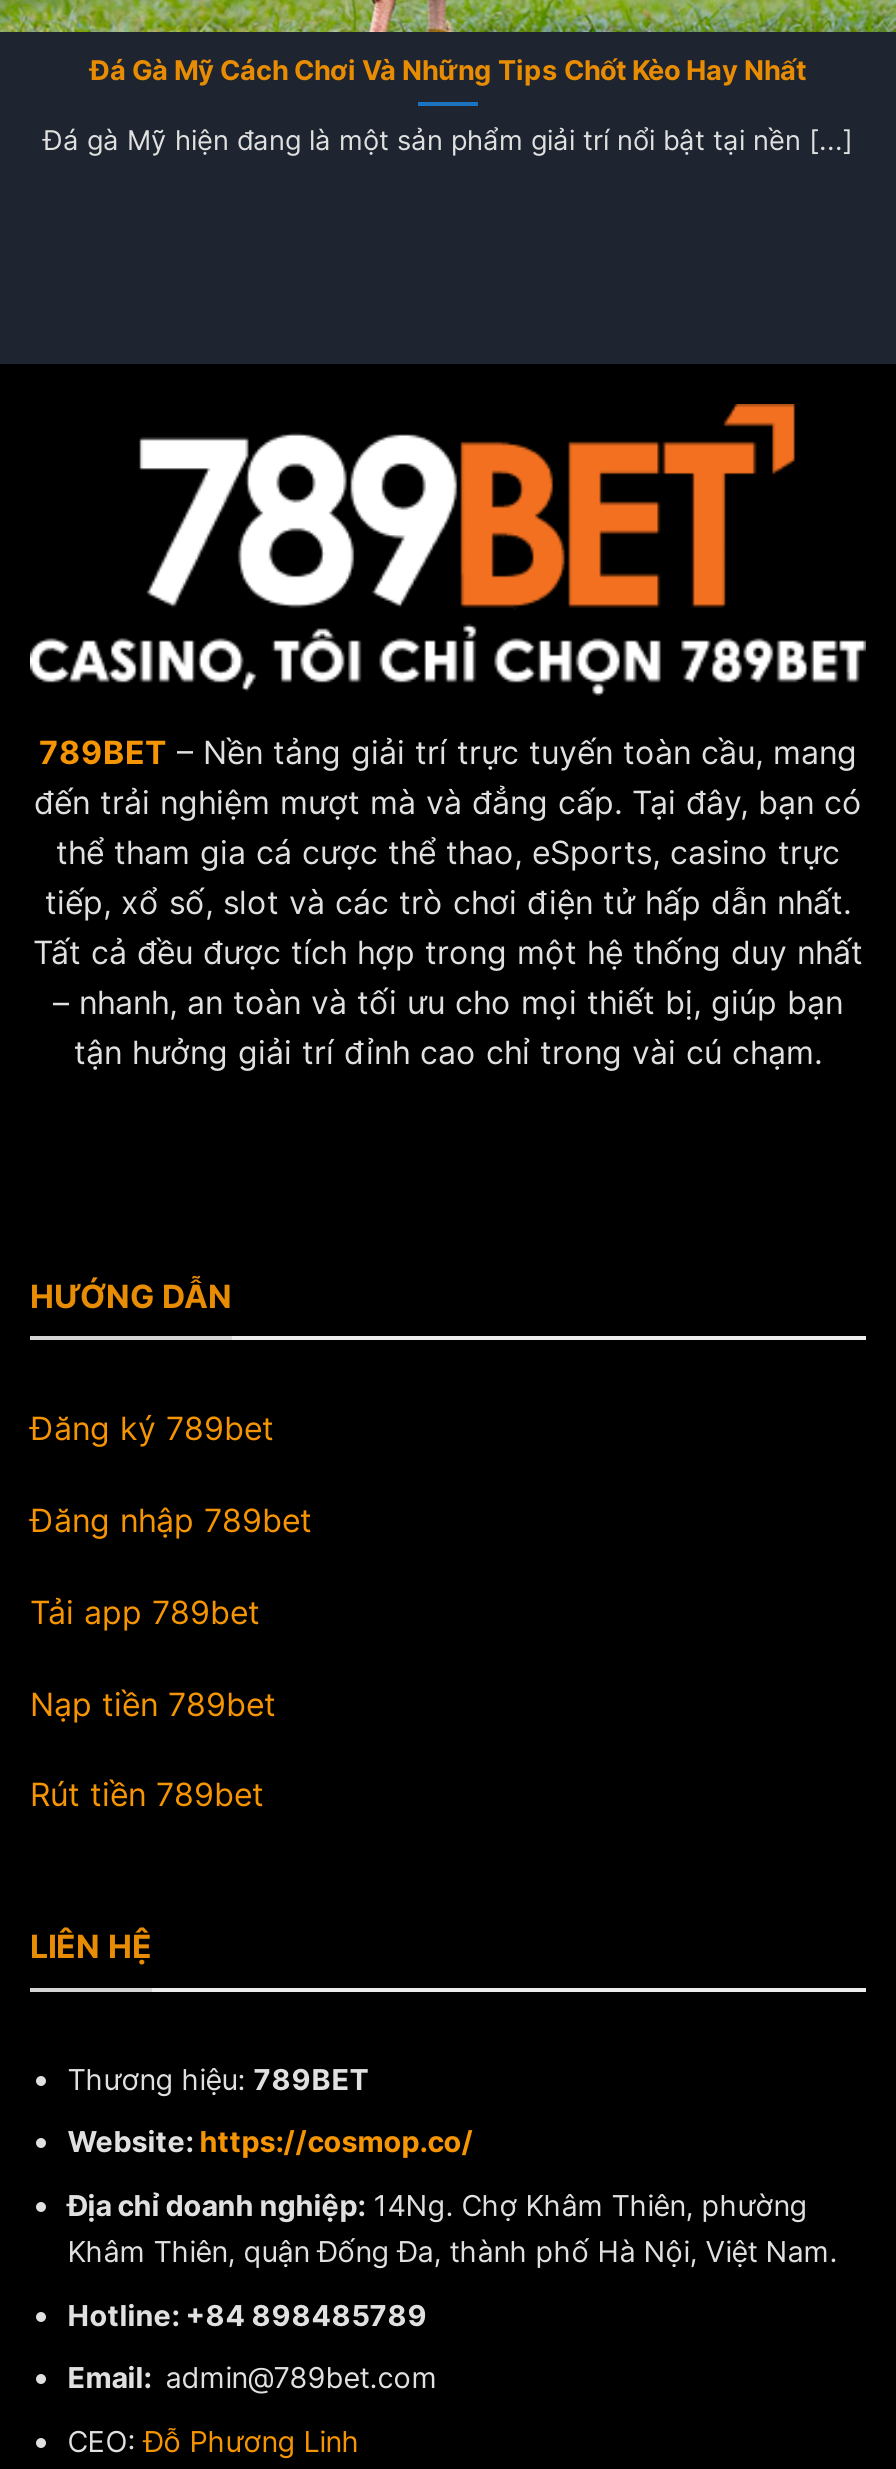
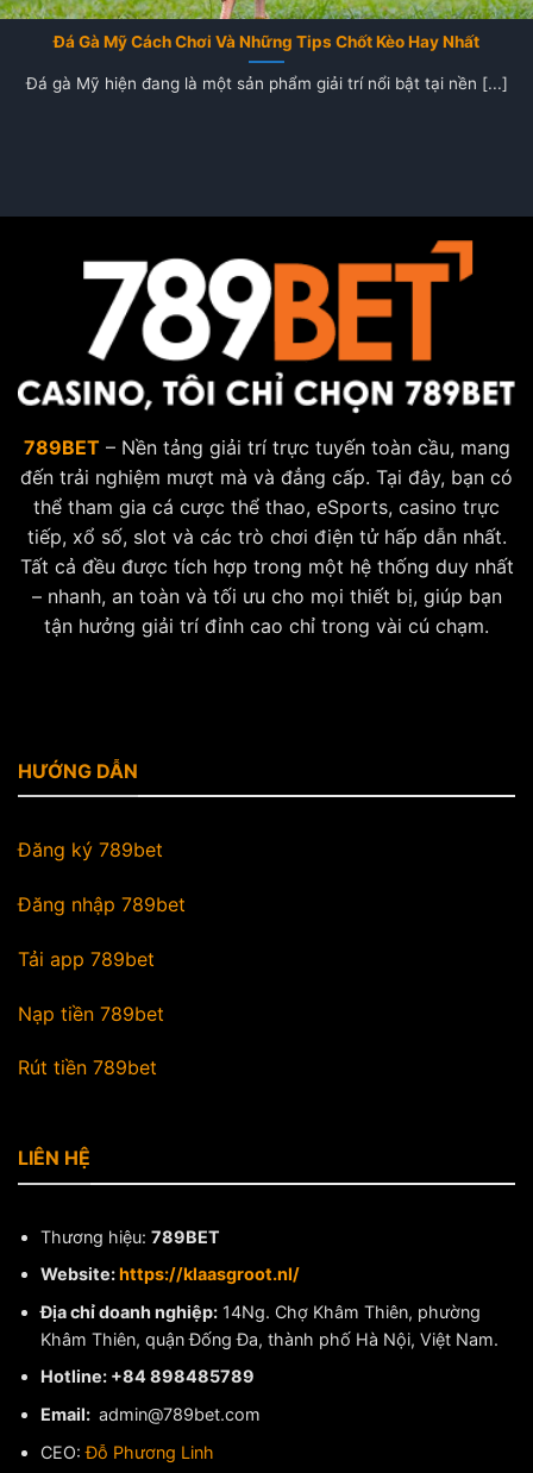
[67,2124,473,2158] Website: https://cosmop.co/ -> [40,1264,299,1284] Website: https://klaasgroot.nl/

